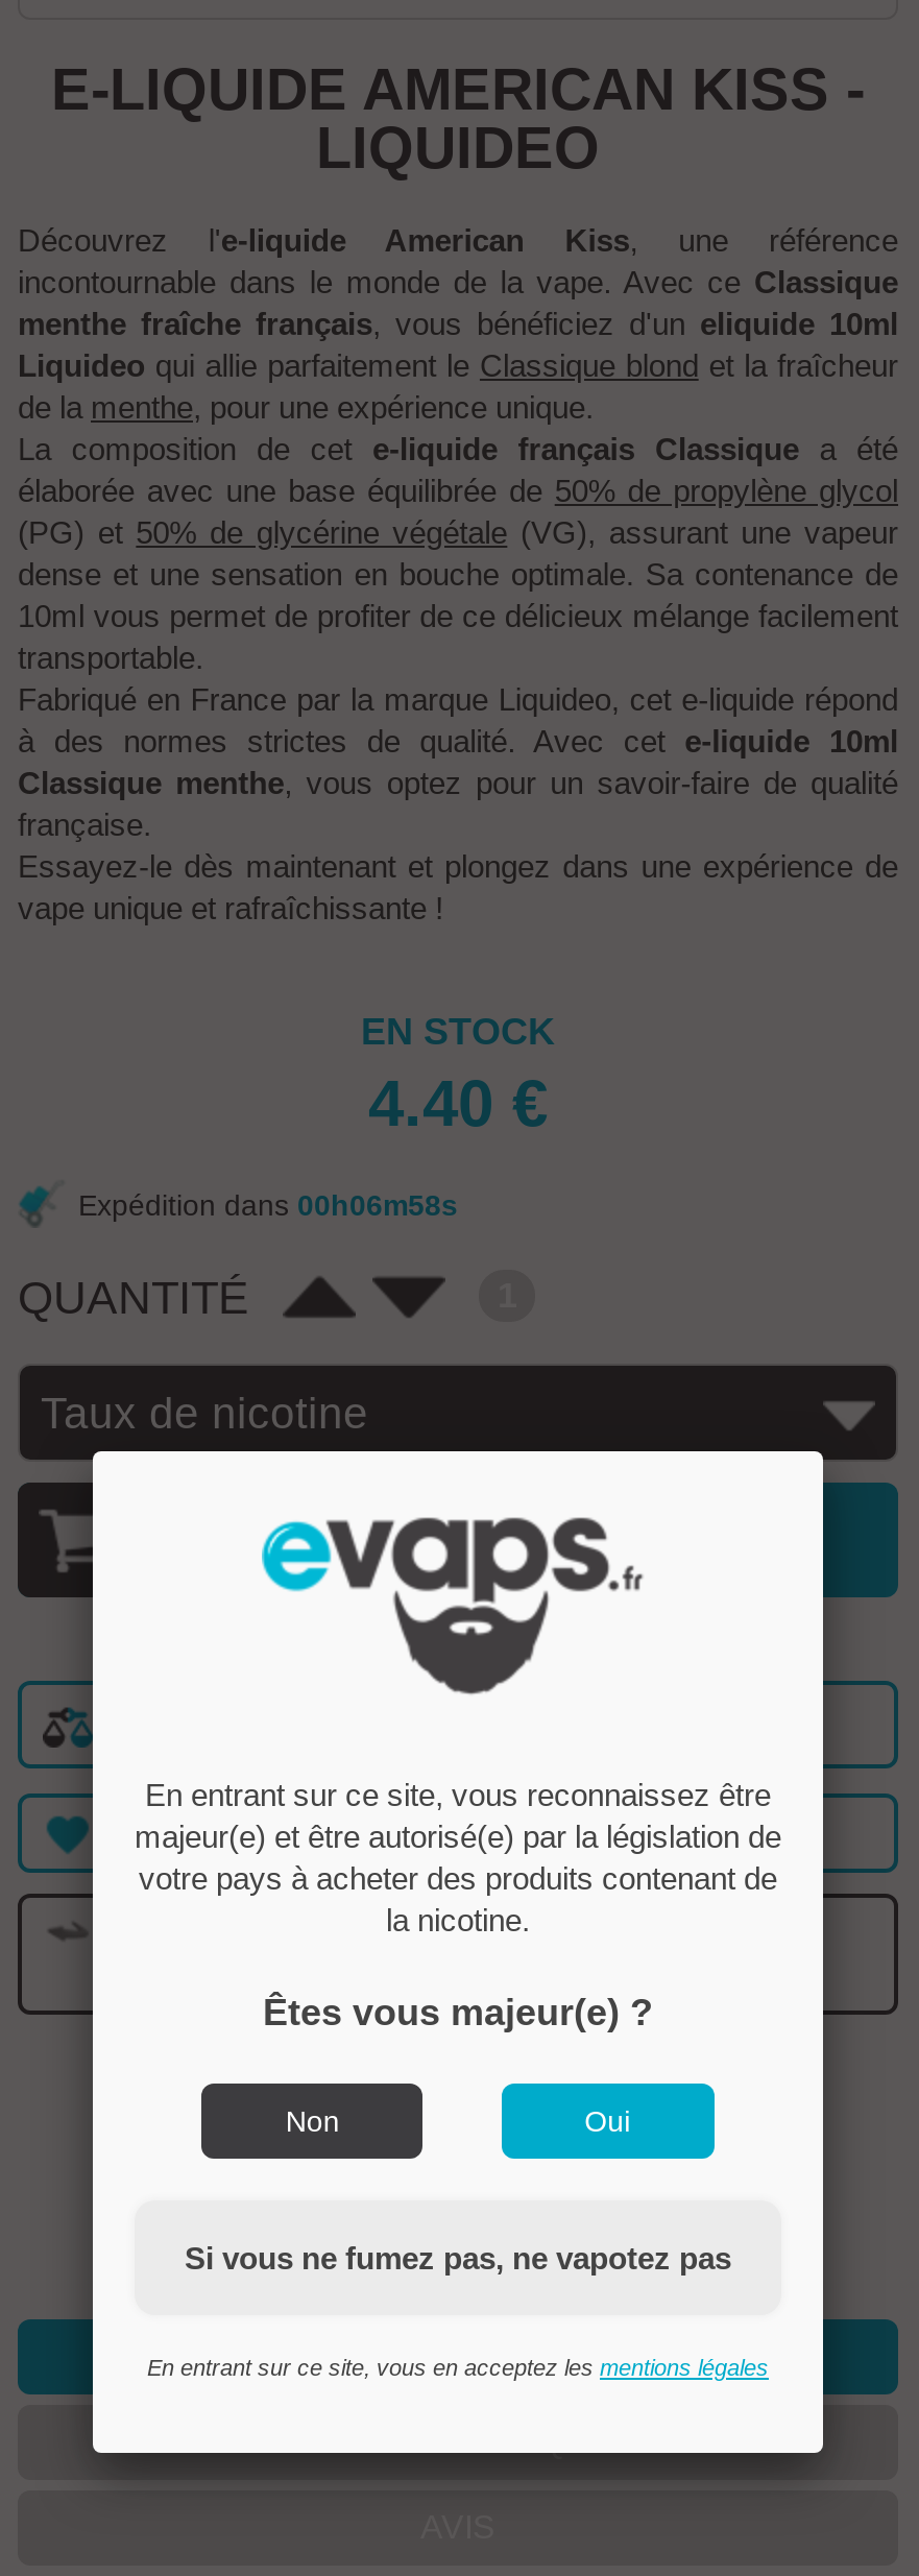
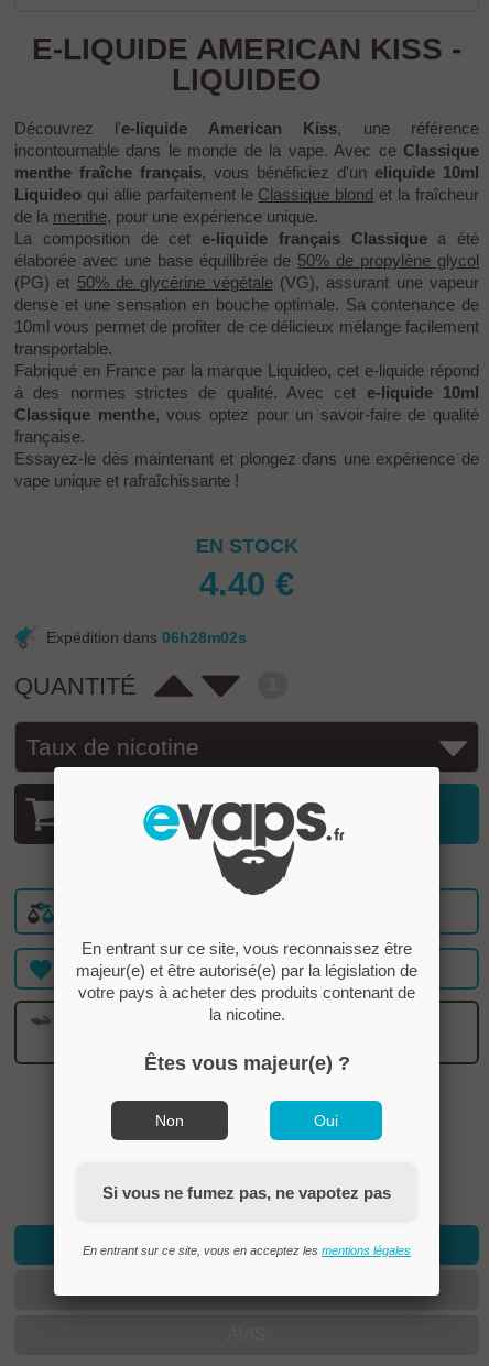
[78,1188,458,1222] Expédition dans 00h06m58s -> [46,629,247,646] Expédition dans 06h28m02s

